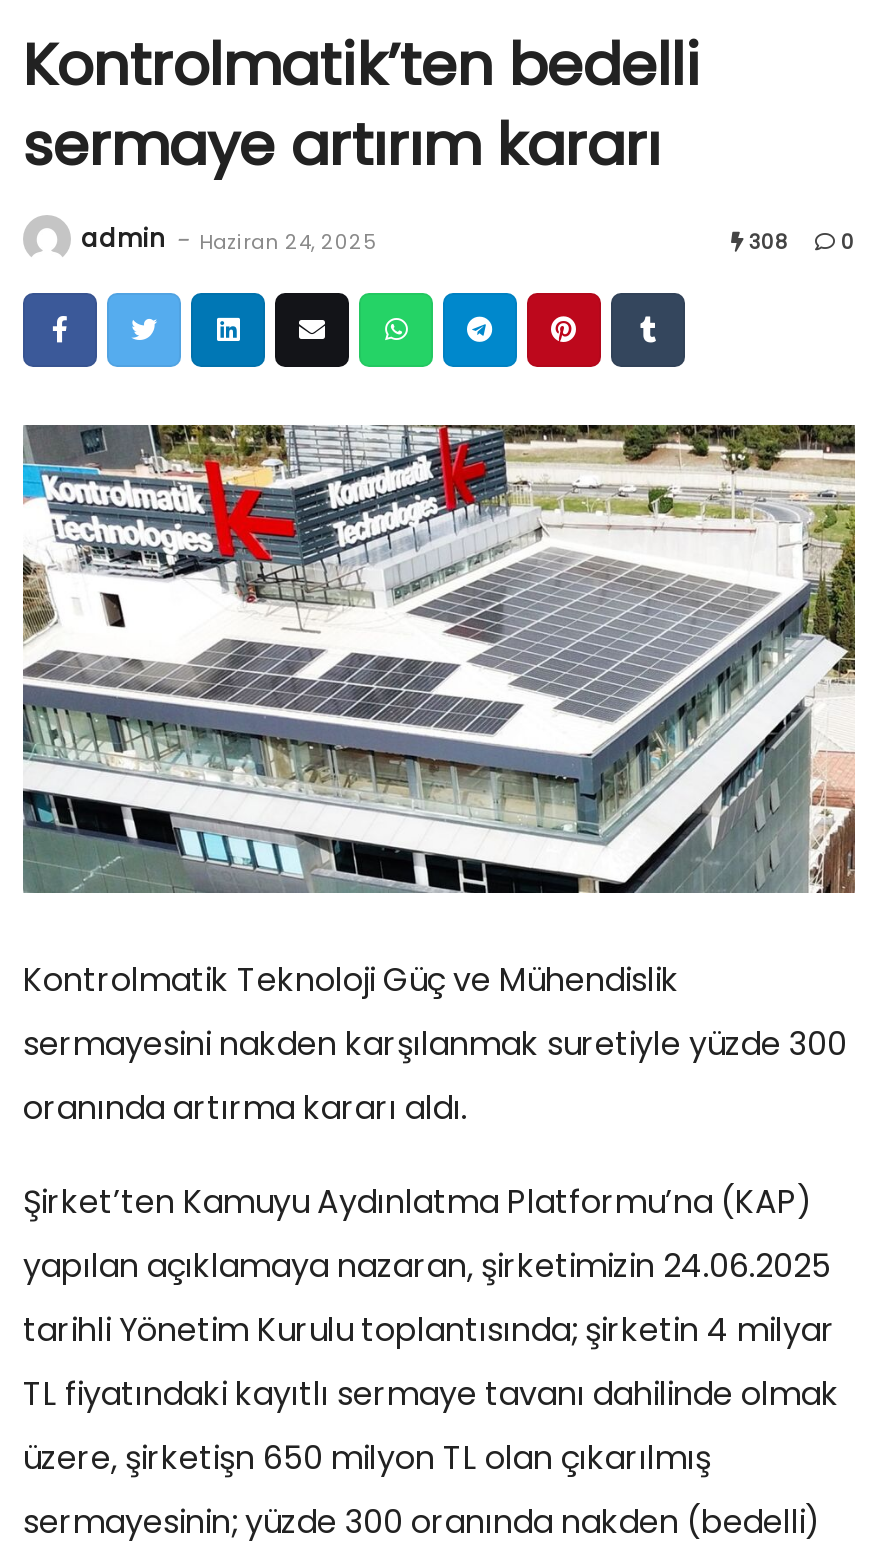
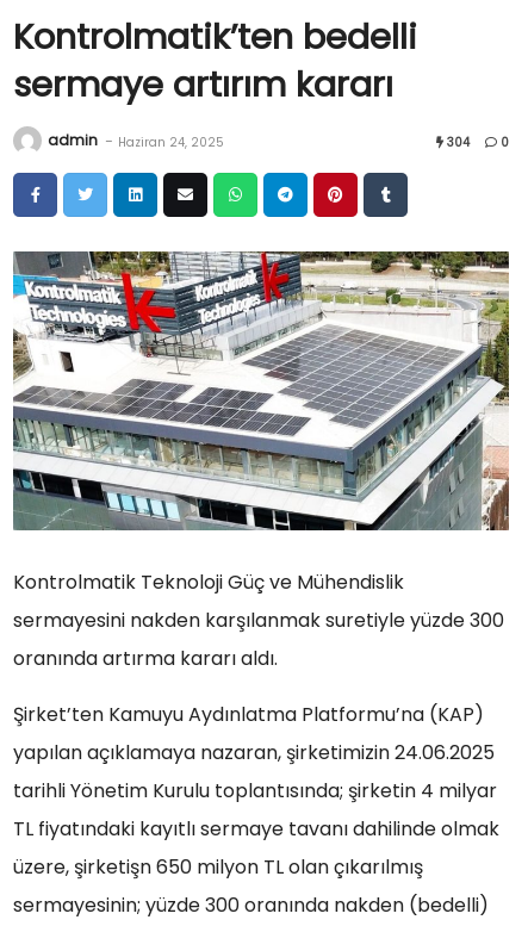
[743,226,855,256] 308 0 -> [443,133,509,151] 304 0

